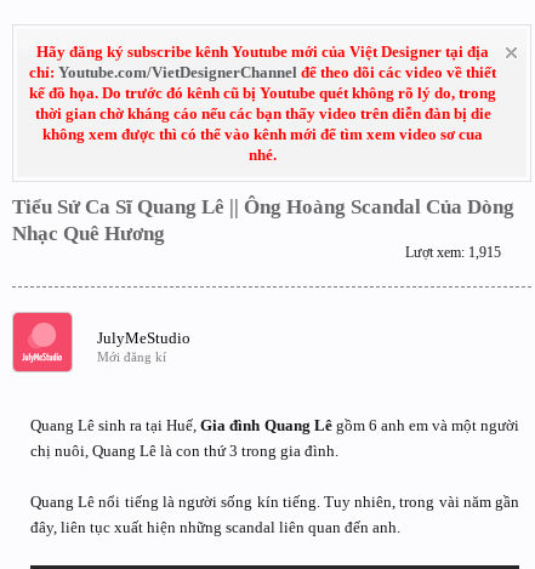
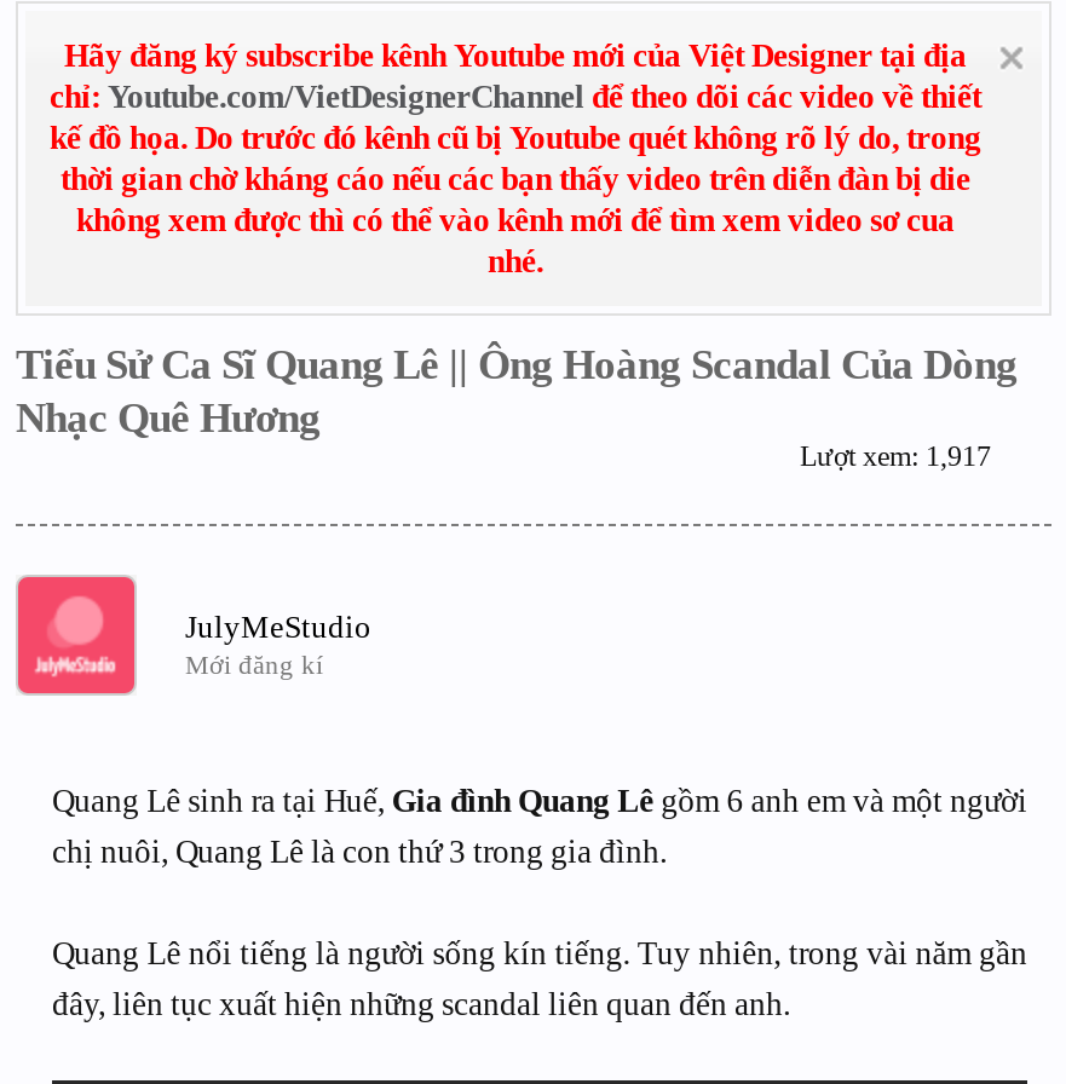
[405,244,501,261] Lượt xem: 1,915 -> [800,439,991,473] Lượt xem: 1,917

